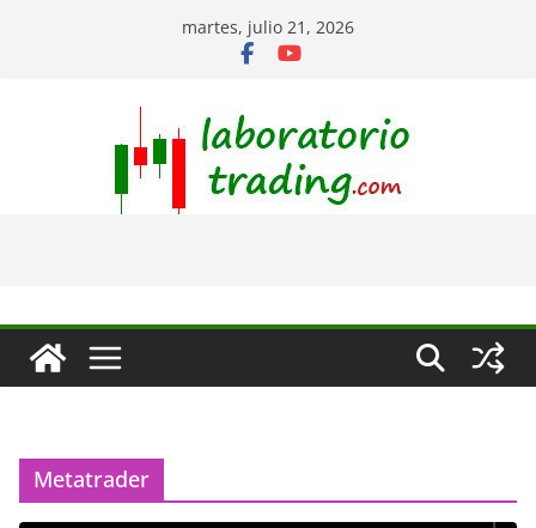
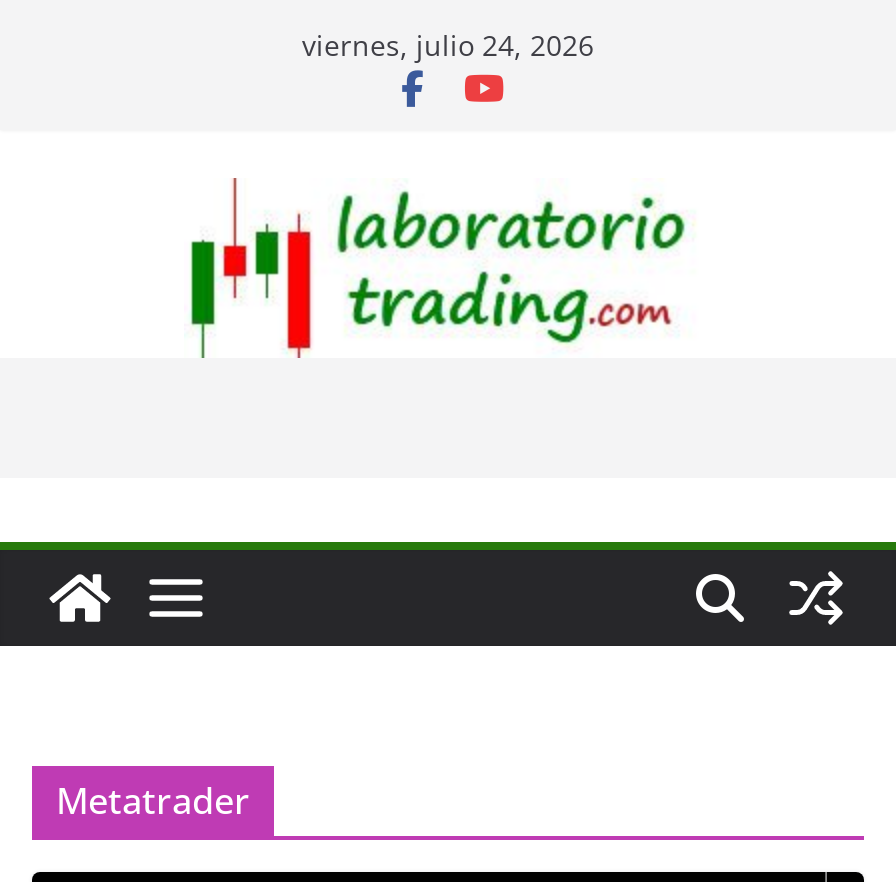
[182,16,354,38] martes, julio 21, 2026 -> [302,26,594,64] viernes, julio 24, 2026

